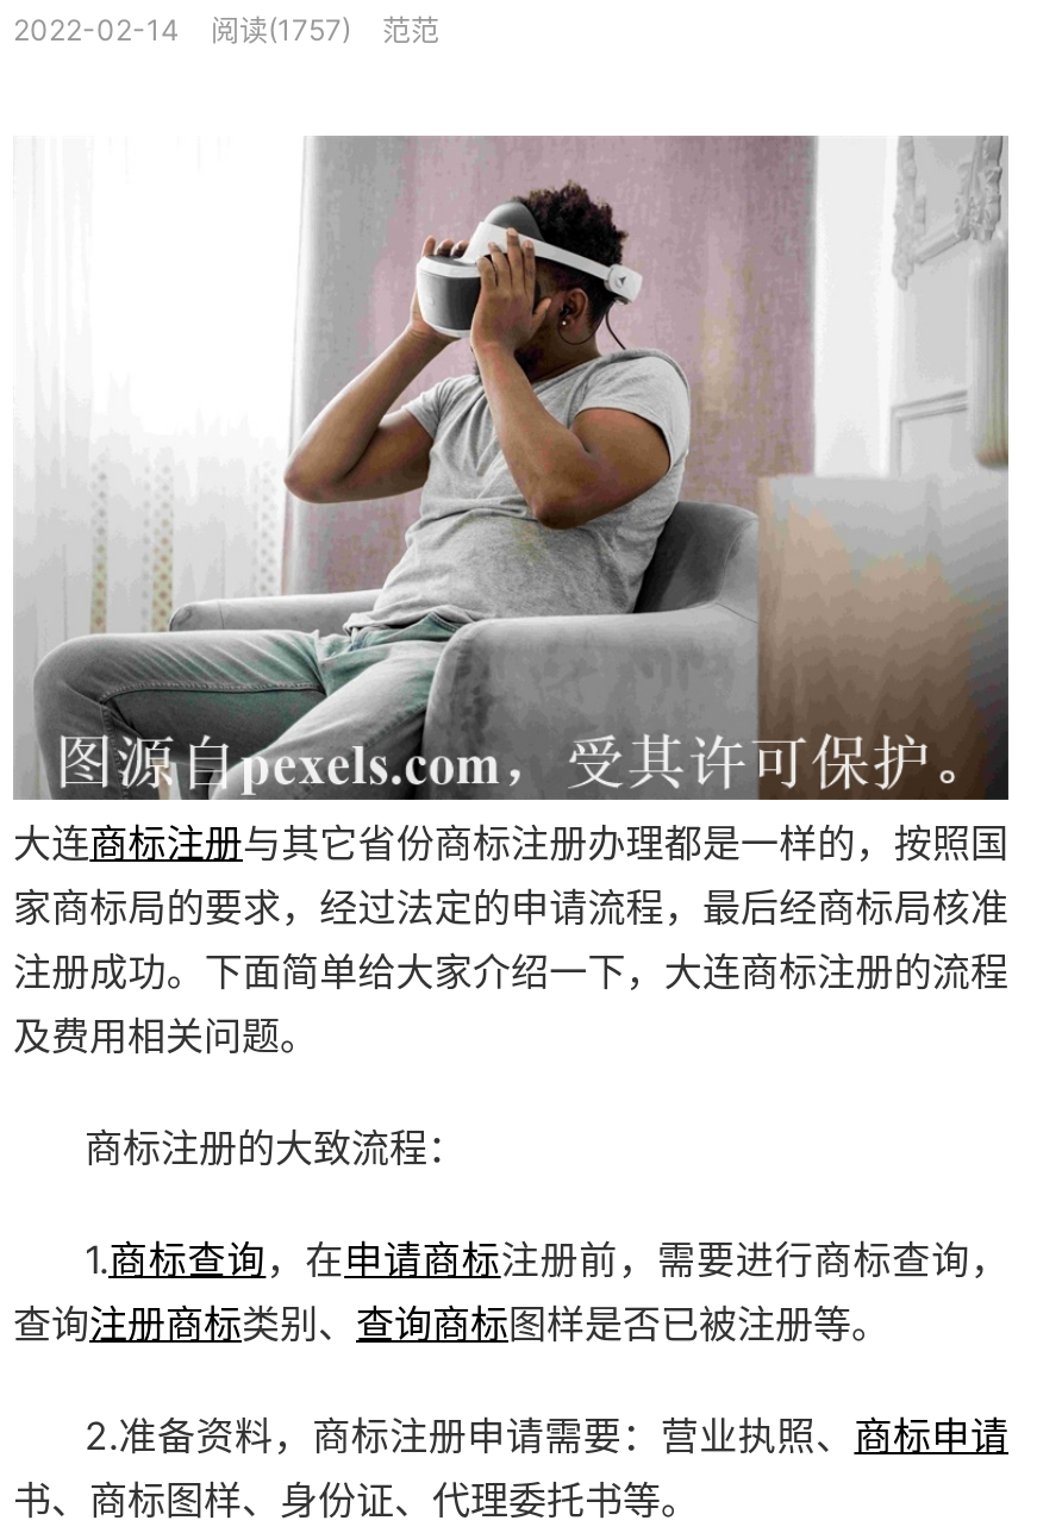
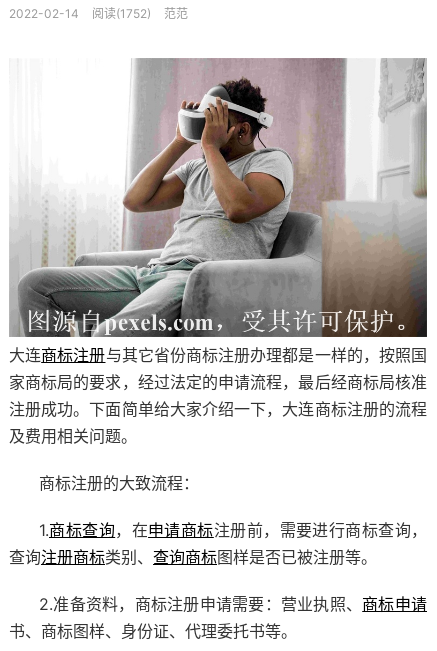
[211,12,351,48] 阅读(1757) -> [92,6,151,21] 阅读(1752)

